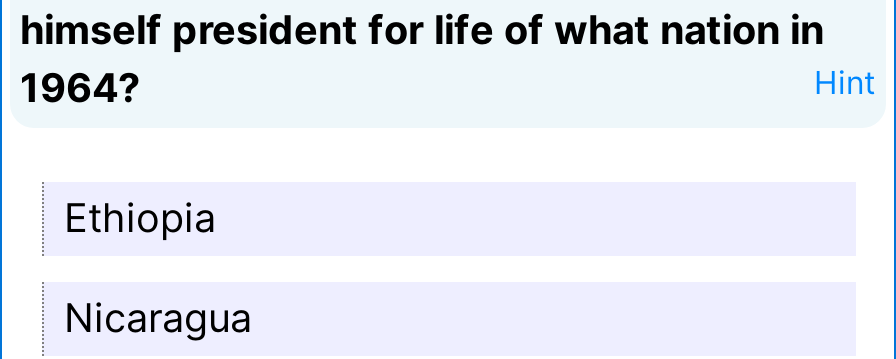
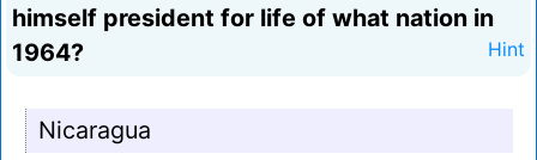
[64,194,216,242] Ethiopia -> none

